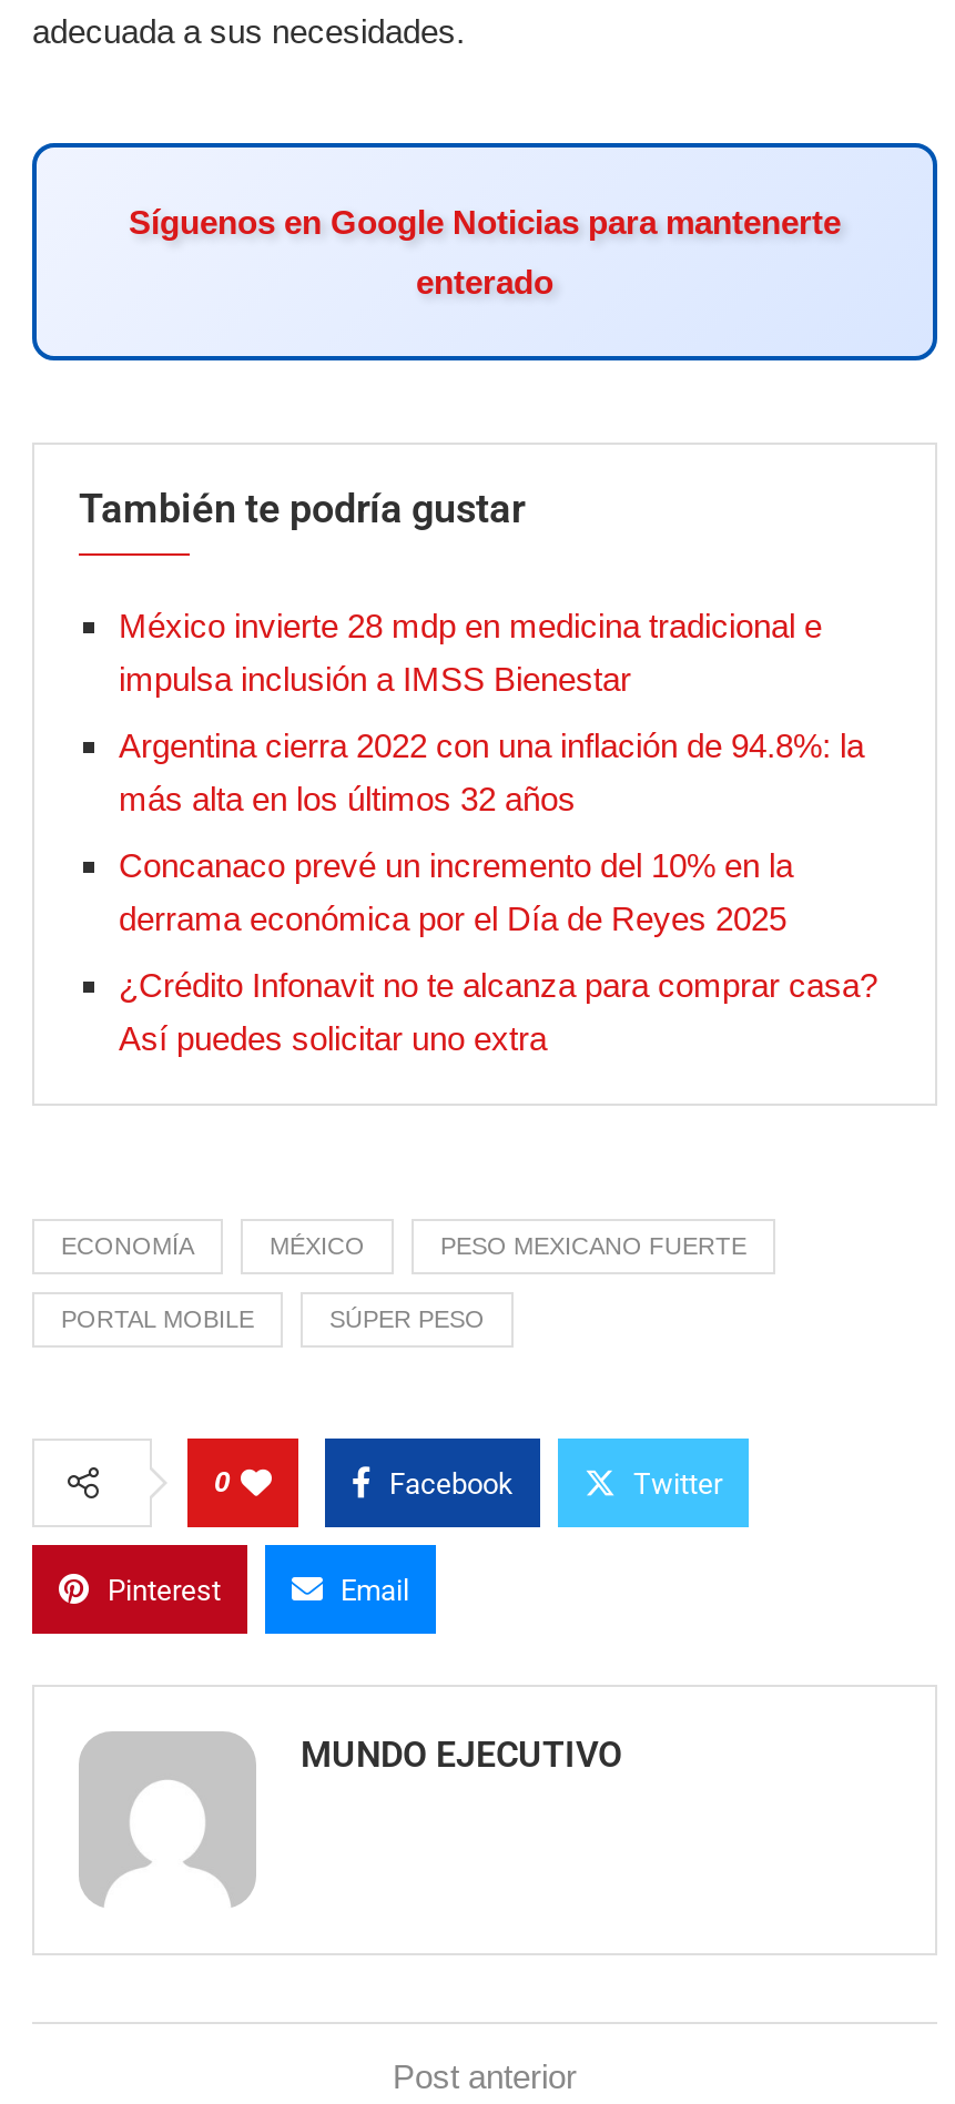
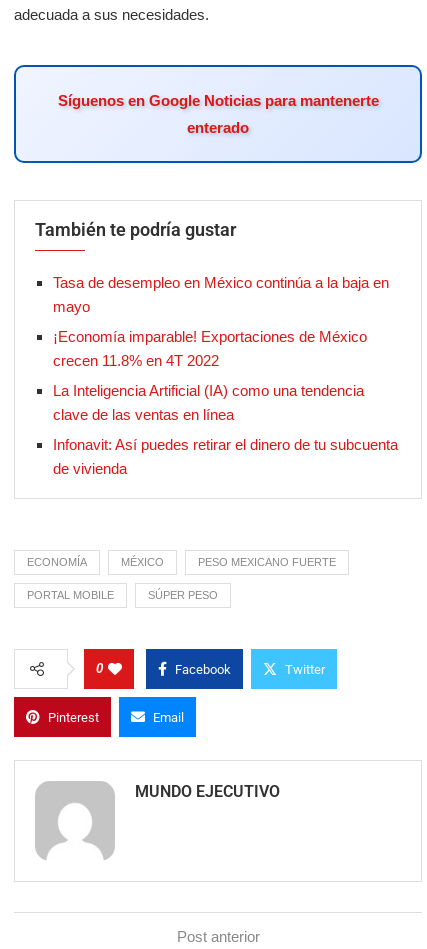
[119,606,822,697] México invierte 28 mdp en medicina tradicional e | impulsa inclusión a IMSS Bienestar -> [53,274,389,315] Tasa de desempleo en México continúa a la baja en | mayo
[119,726,864,817] Argentina cierra 2022 con una inflación de 94.8%: la | más alta en los últimos 32 años -> [53,328,367,369] ¡Economía imparable! Exportaciones de México | crecen 11.8% en 4T 2022
[119,846,793,937] Concanaco prevé un incremento del 10% en la | derrama económica por el Día de Reyes 2025 -> [53,382,364,423] La Inteligencia Artificial (IA) como una tendencia | clave de las ventas en línea
[119,966,877,1057] ¿Crédito Infonavit no te alcanza para comprar casa? | Así puedes solicitar uno extra -> [53,436,398,477] Infonavit: Así puedes retirar el dinero de tu subcuenta | de vivienda

